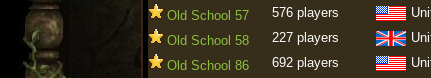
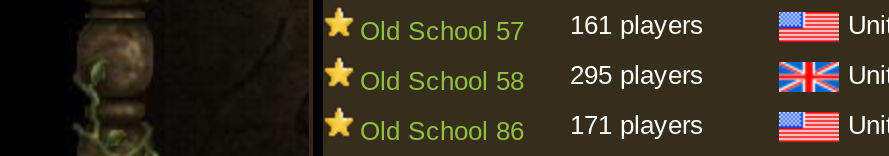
[166,5,338,23] Old School 57 576 players -> [360,10,704,46] Old School 57 161 players
[166,30,338,48] Old School 58 227 players -> [360,60,704,96] Old School 58 295 players
[166,55,338,73] Old School 86 692 players -> [360,110,704,146] Old School 86 171 players

